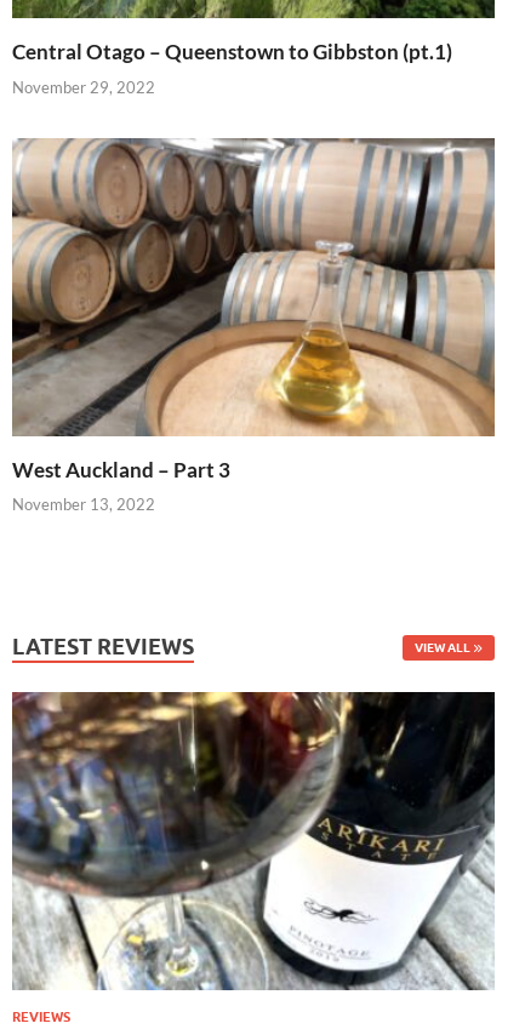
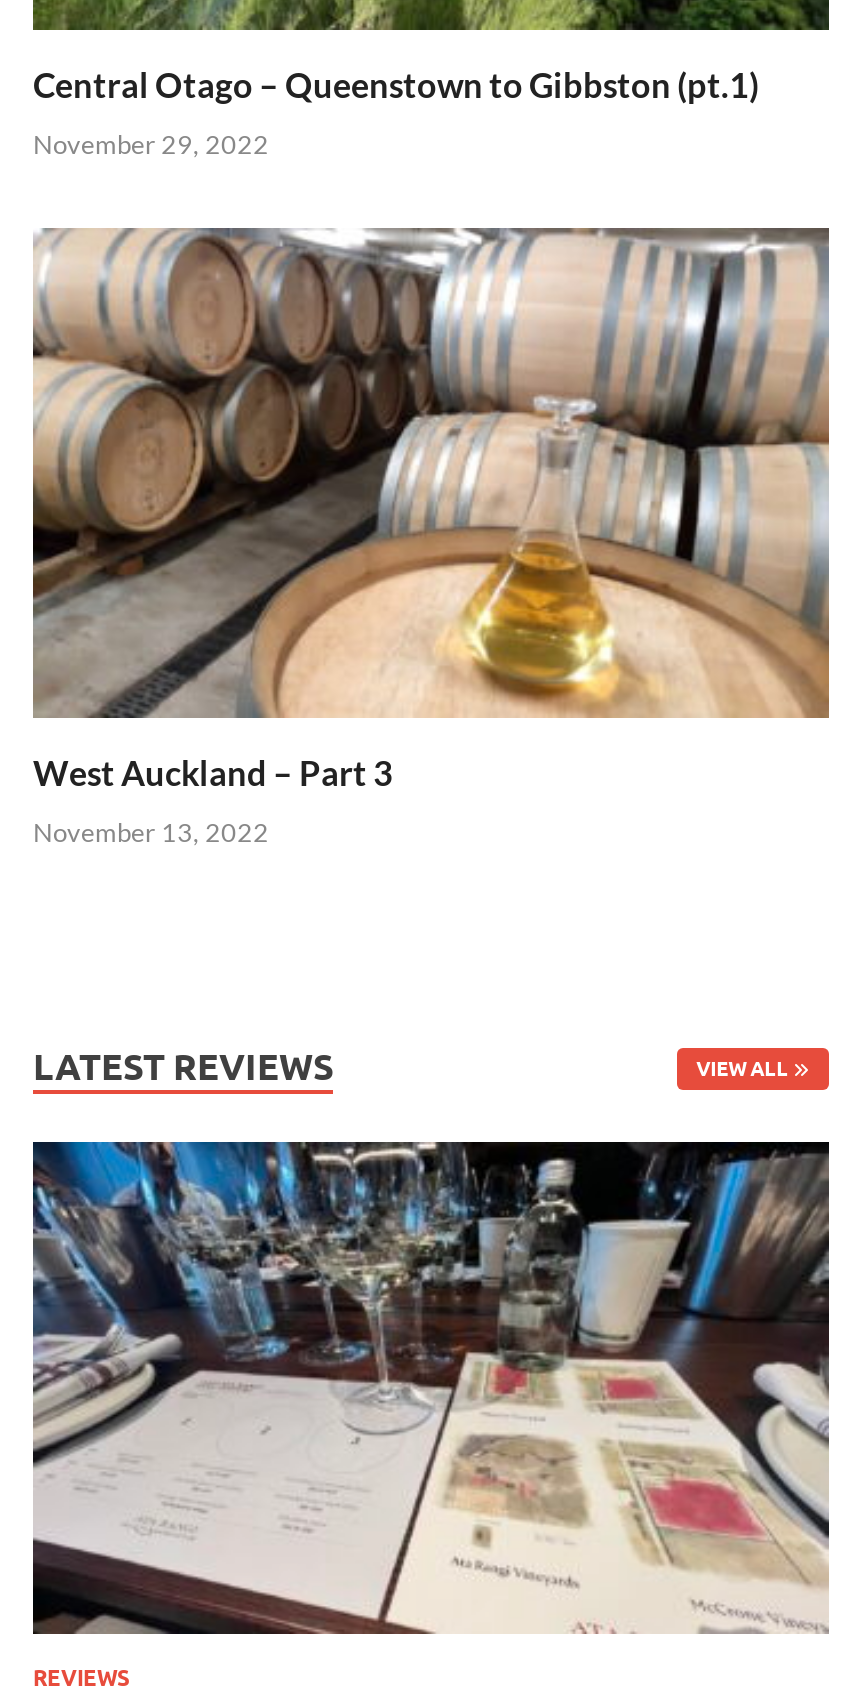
[11,691,496,991] [image] -> [31,1140,831,1636] [image]

